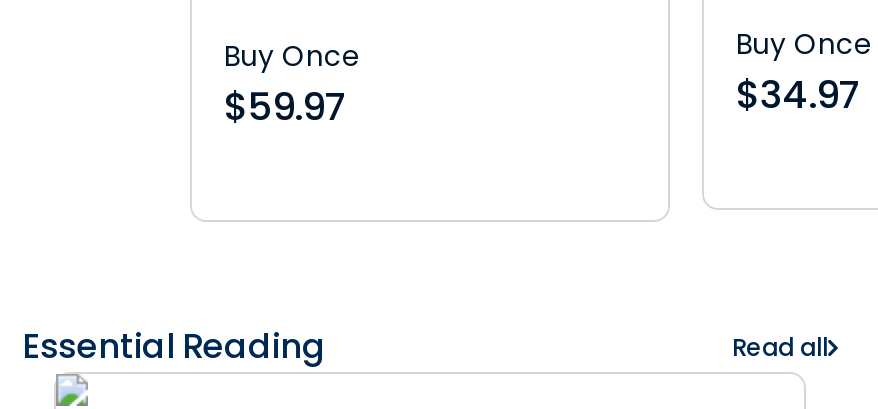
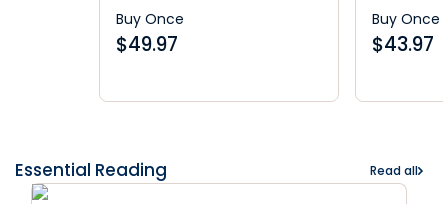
[736,68,860,122] $34.97 -> [372,31,434,58] $43.97
[224,80,346,134] $59.97 -> [116,31,178,58] $49.97

